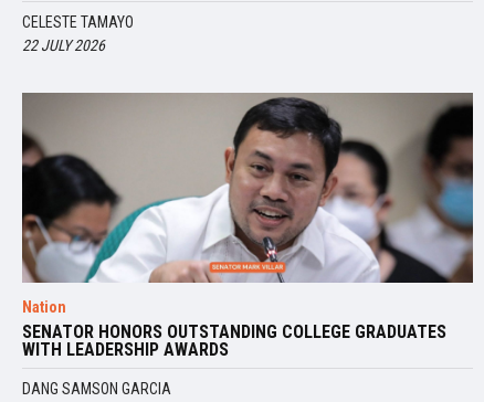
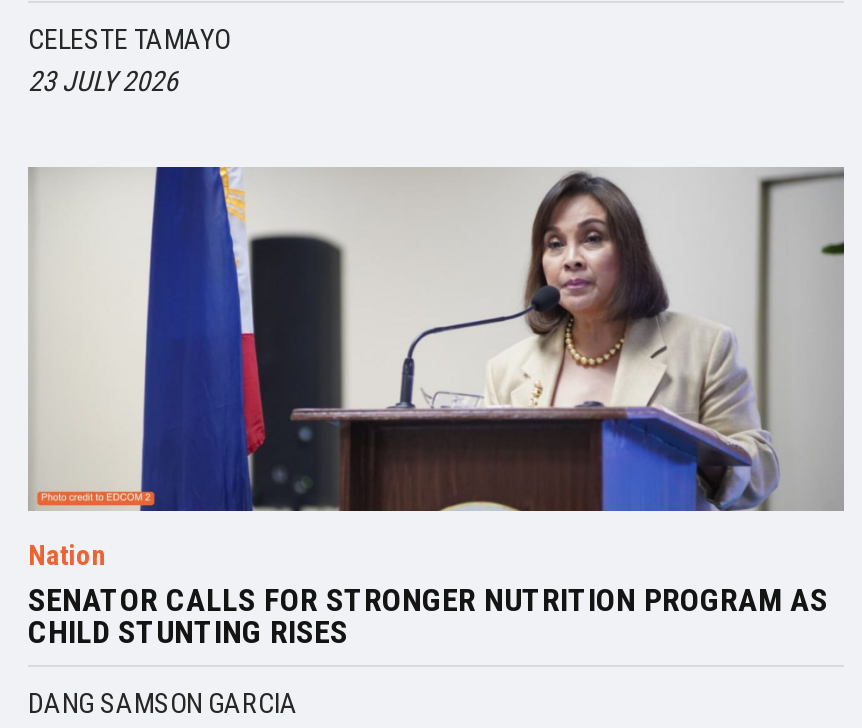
[22,36,105,54] 22 JULY 2026 -> [28,65,178,97] 23 JULY 2026
[21,93,473,360] [image] | SENATOR HONORS OUTSTANDING COLLEGE GRADUATES | WITH LEADERSHIP AWARDS -> [28,166,844,651] [image] | SENATOR CALLS FOR STRONGER NUTRITION PROGRAM AS | CHILD STUNTING RISES

